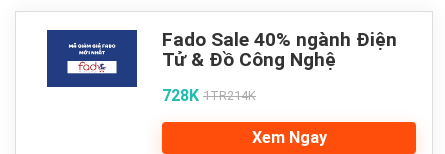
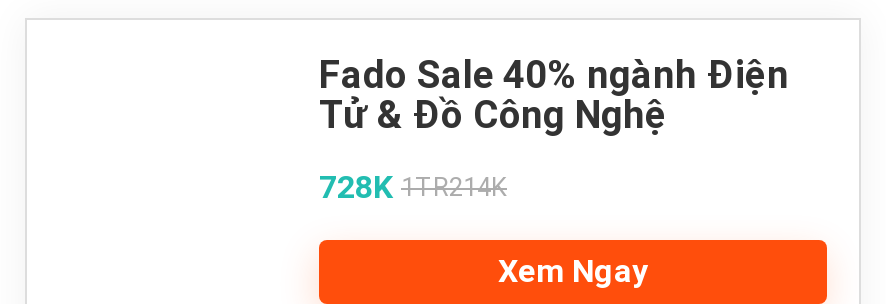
[46,29,138,88] [image] -> none

